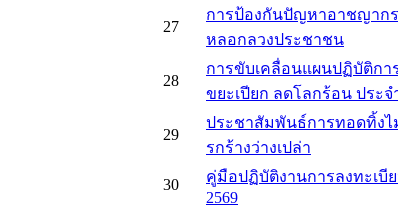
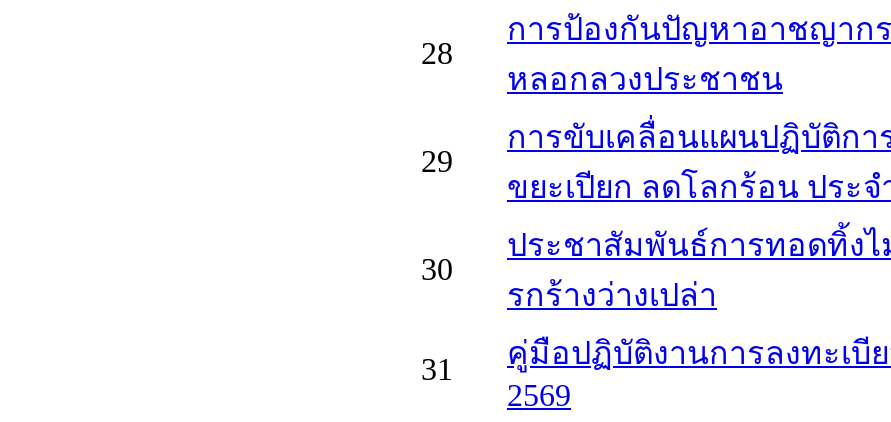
[163,18,179,35] 27 -> [421,36,453,70] 28
[163,72,179,89] 28 -> [421,144,453,178] 29
[163,126,179,143] 29 -> [421,252,453,286] 30
[163,176,179,193] 30 -> [421,352,453,386] 31

